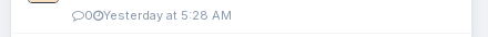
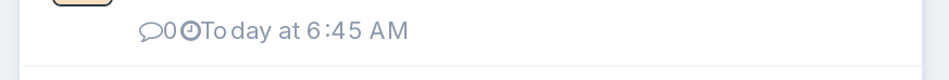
[103,8,232,23] Yesterday at 5:28 AM -> [200,15,409,45] Today at 6:45 AM

